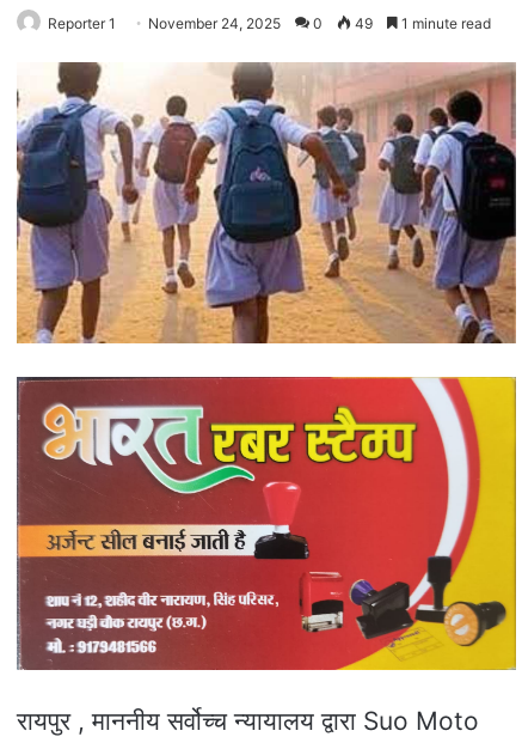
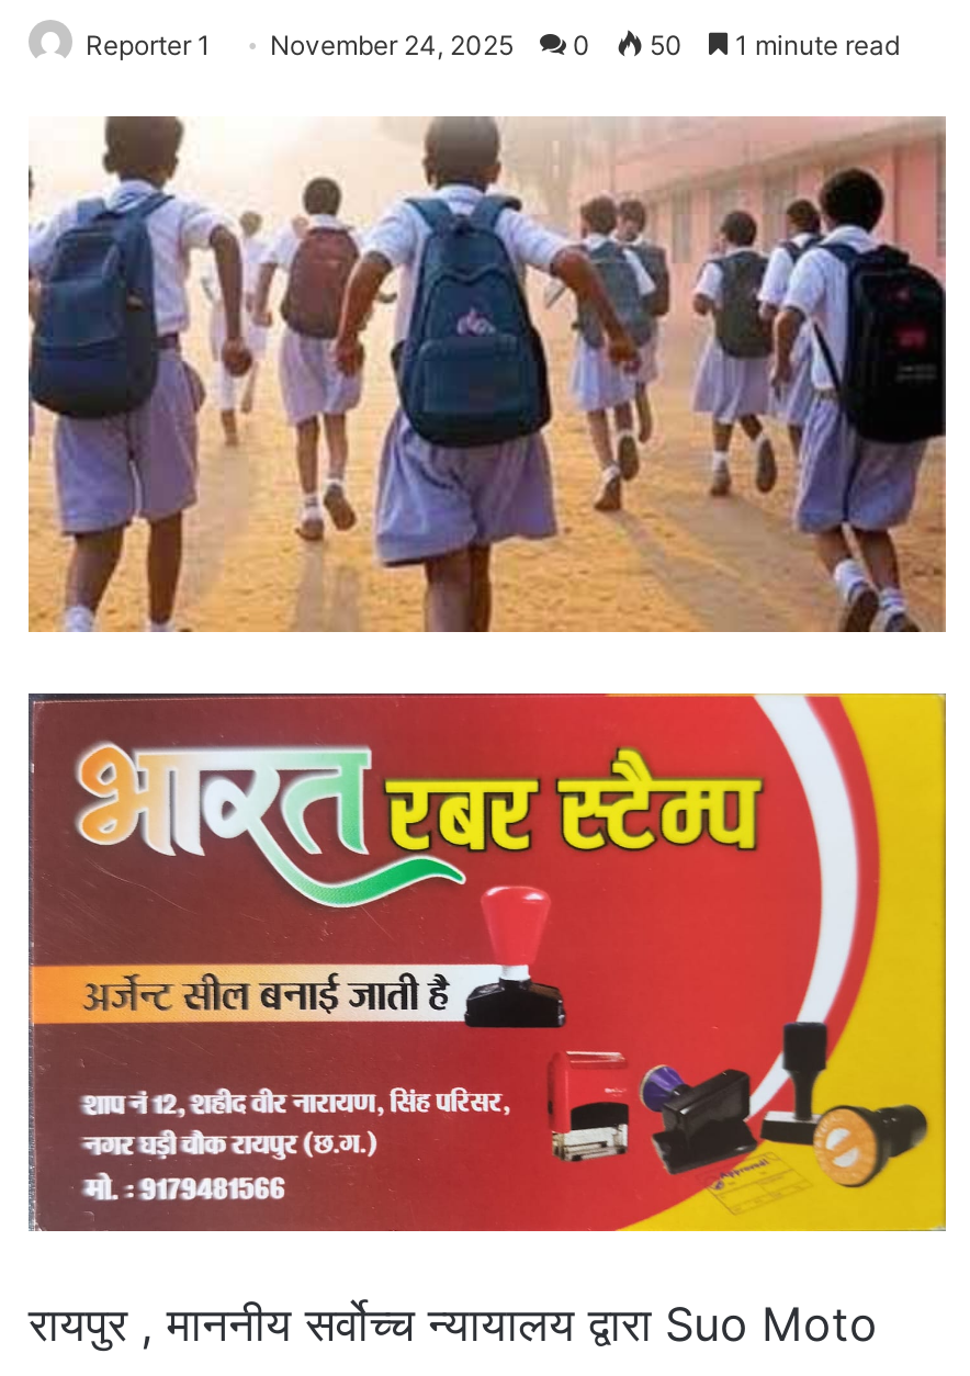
[48,14,491,32] Reporter 1 November 24, 2025 0 49 1 minute read -> [86,28,900,61] Reporter 1 November 24, 2025 0 50 1 minute read

